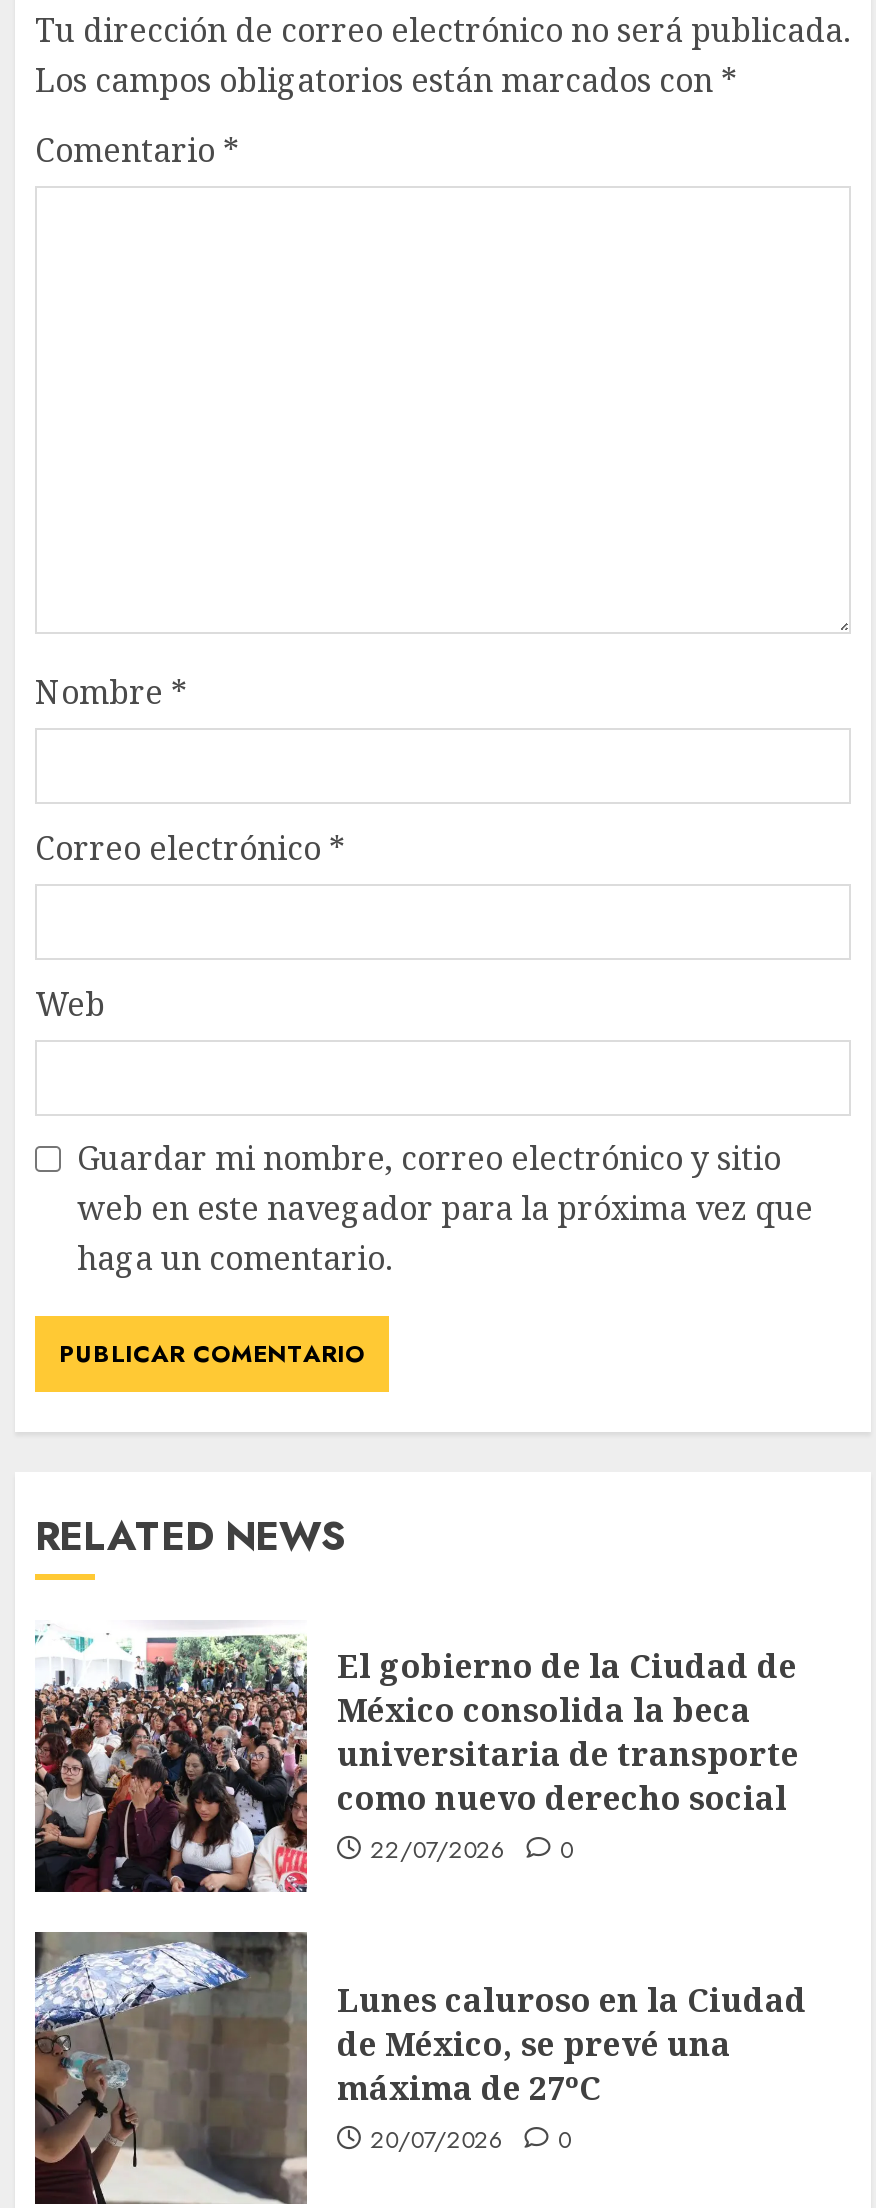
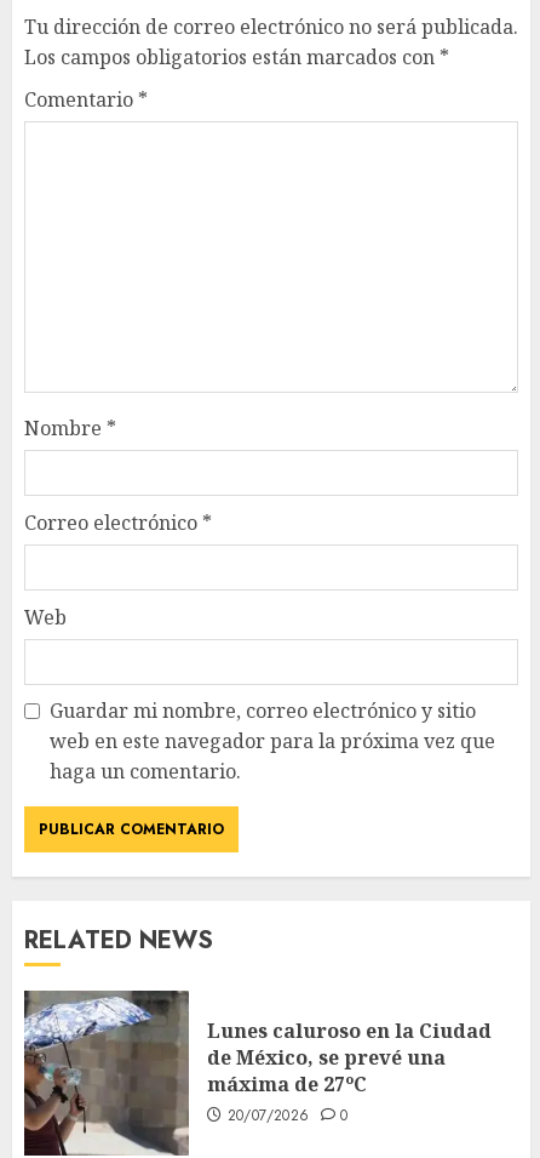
[33,1624,799,1894] [image] | El gobierno de la Ciudad de | México consolida la beca | universitaria de transporte | como nuevo derecho social | 22/07/2026 | 0 -> none

